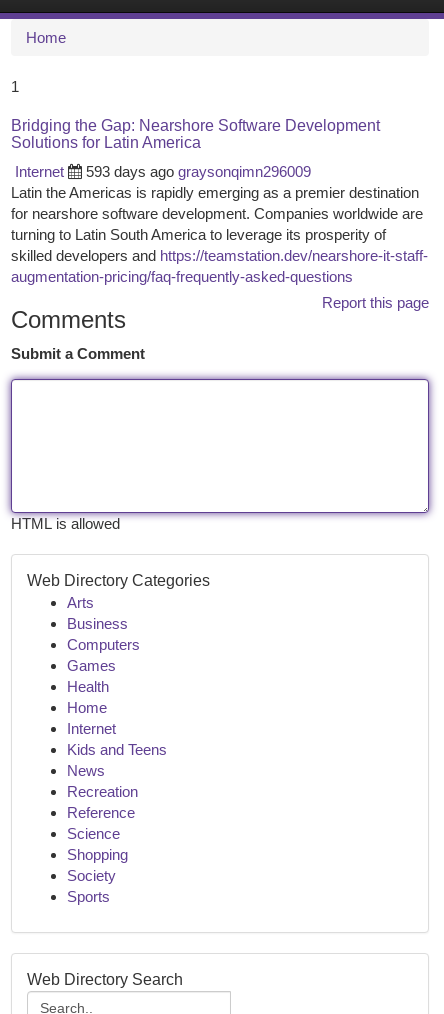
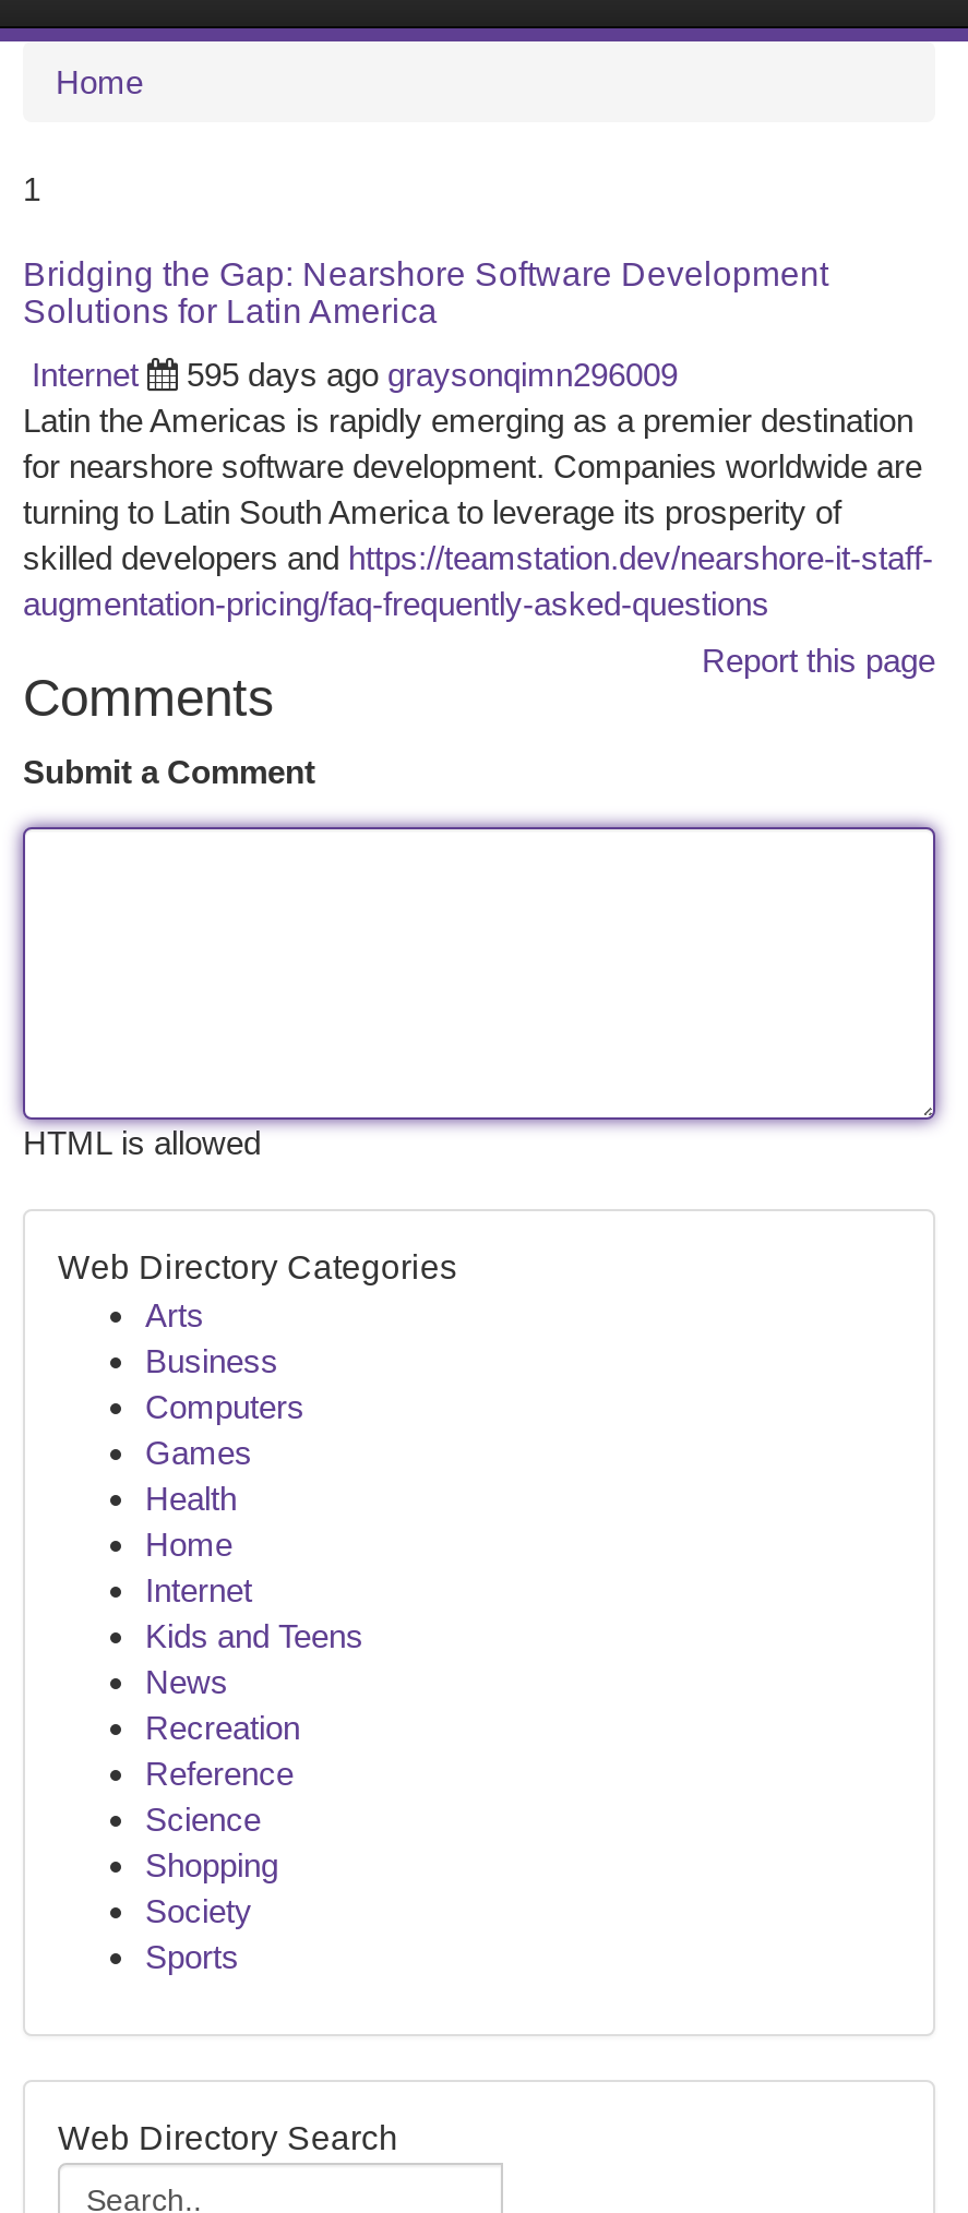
[86,163,311,180] 593 days ago graysonqimn296009 -> [187,356,678,393] 595 days ago graysonqimn296009

